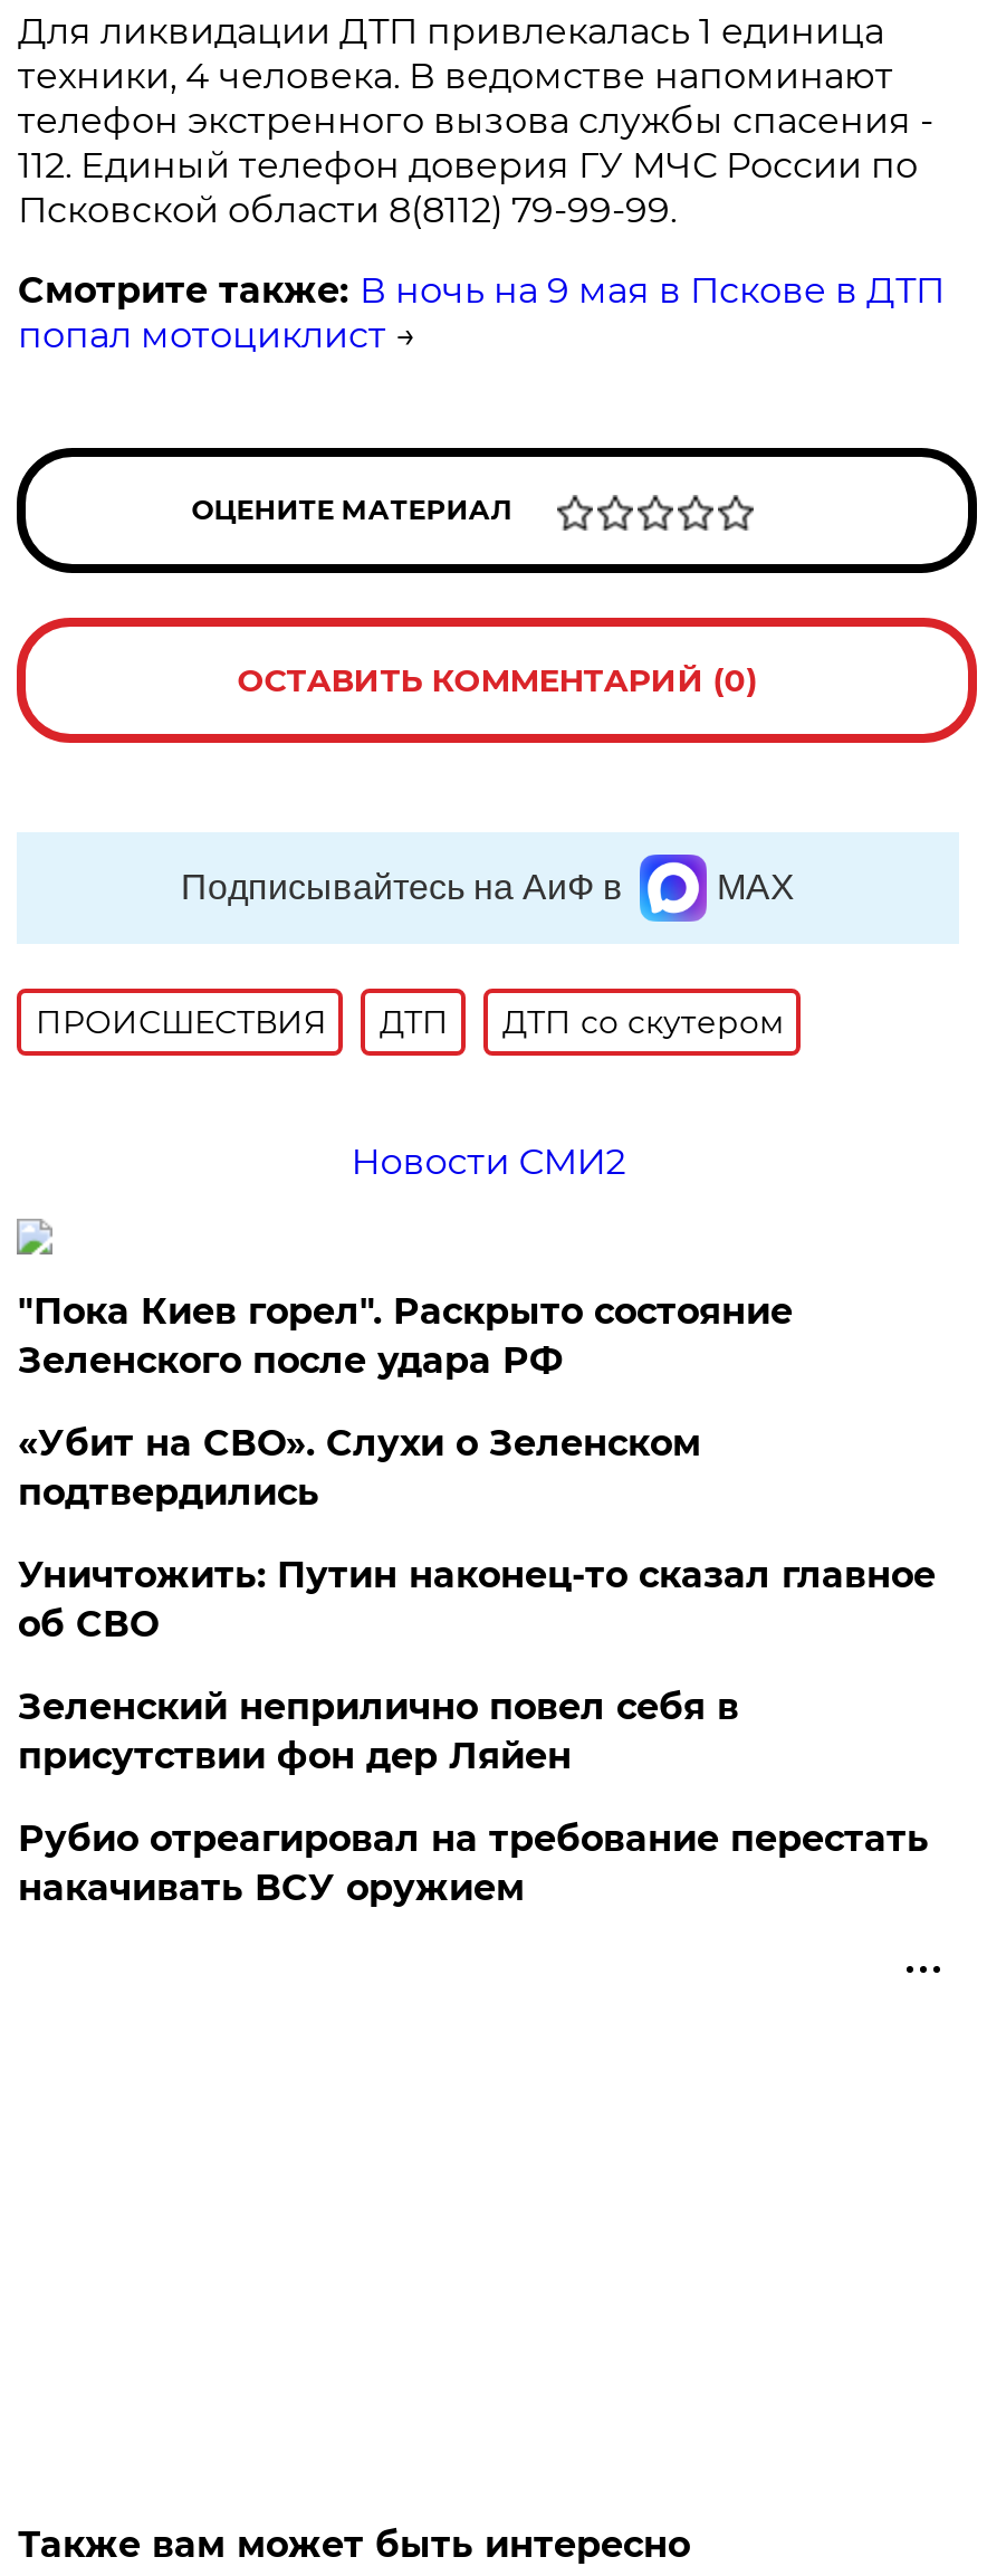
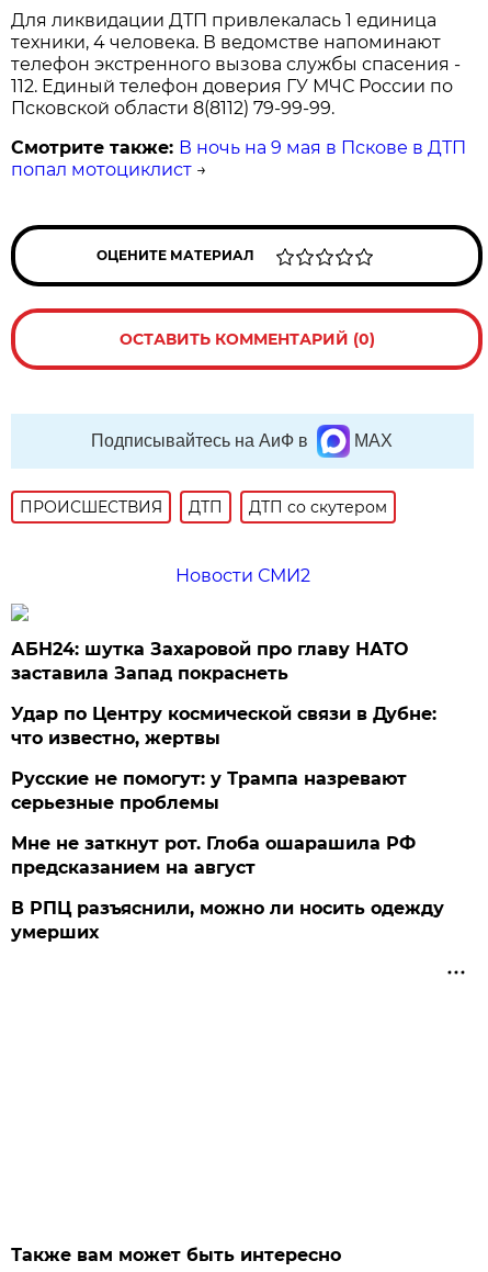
[18,1290,793,1382] "Пока Киев горел". Раскрыто состояние | Зеленского после удара РФ -> [11,639,408,684] АБН24: шутка Захаровой про главу НАТО | заставила Запад покраснеть
[18,1422,701,1513] «Убит на СВО». Слухи о Зеленском | подтвердились -> [11,703,437,748] Удар по Центру космической связи в Дубне: | что известно, жертвы
[18,1554,935,1645] Уничтожить: Путин наконец-то сказал главное | об СВО -> [11,768,407,813] Русские не помогут: у Трампа назревают | серьезные проблемы
[18,1685,739,1777] Зеленский неприлично повел cебя в | присутствии фон дер Ляйен -> [11,833,416,878] Мне не заткнут рот. Глоба ошарашила РФ | предсказанием на август
[18,1817,929,1909] Рубио отреагировал на требование перестать | накачивать ВСУ оружием -> [11,898,445,943] В РПЦ разъяснили, можно ли носить одежду | умерших

